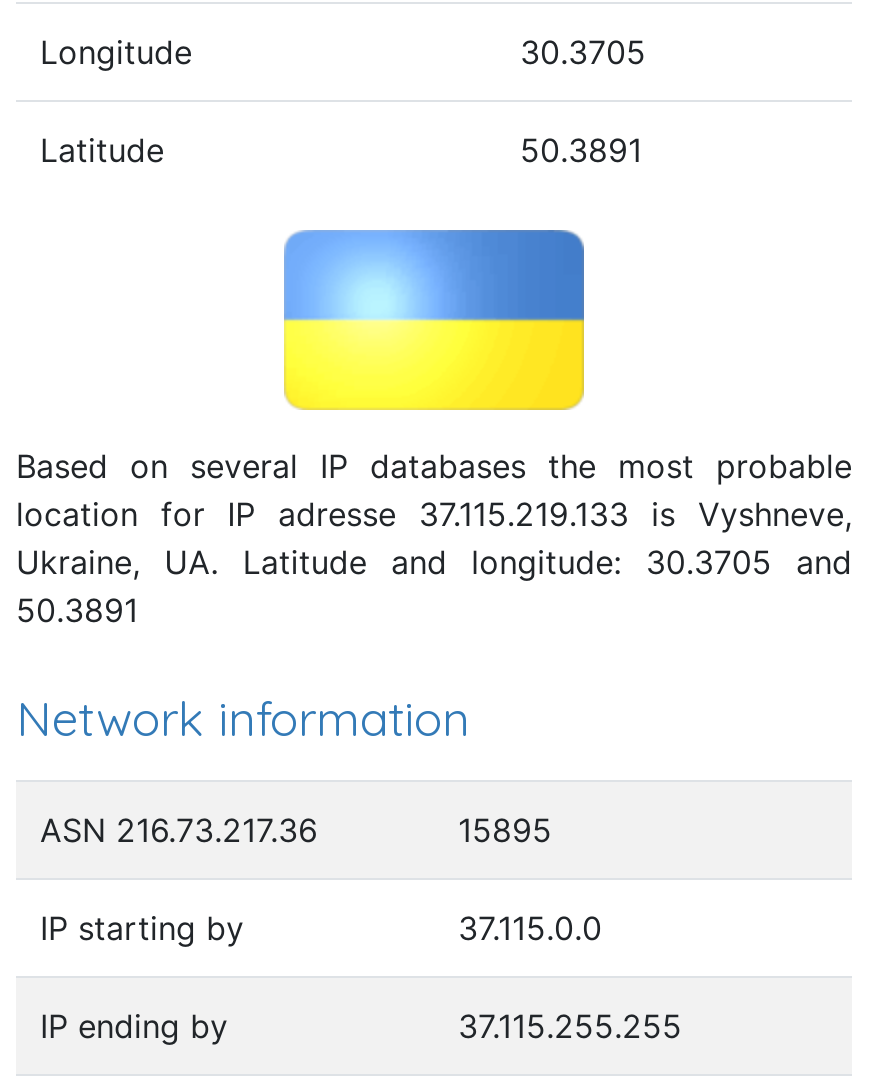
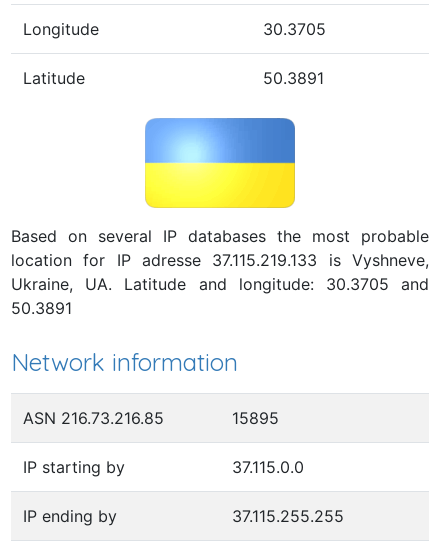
[40,809,318,849] ASN 216.73.217.36 -> [23,408,164,428] ASN 216.73.216.85

